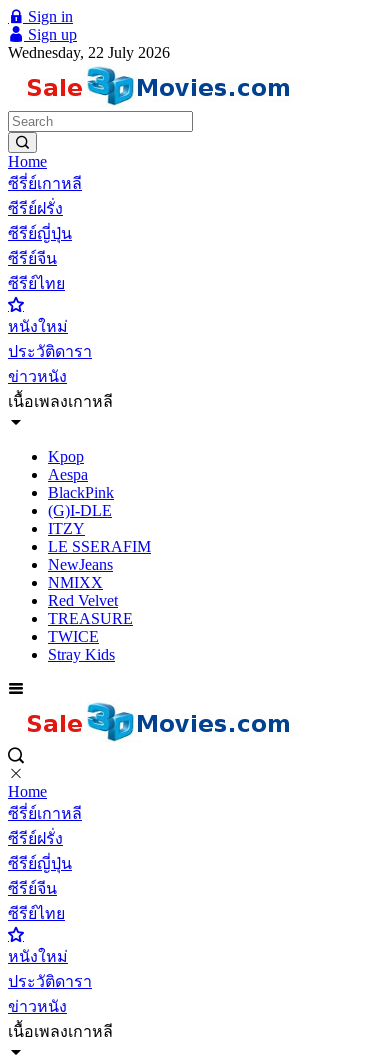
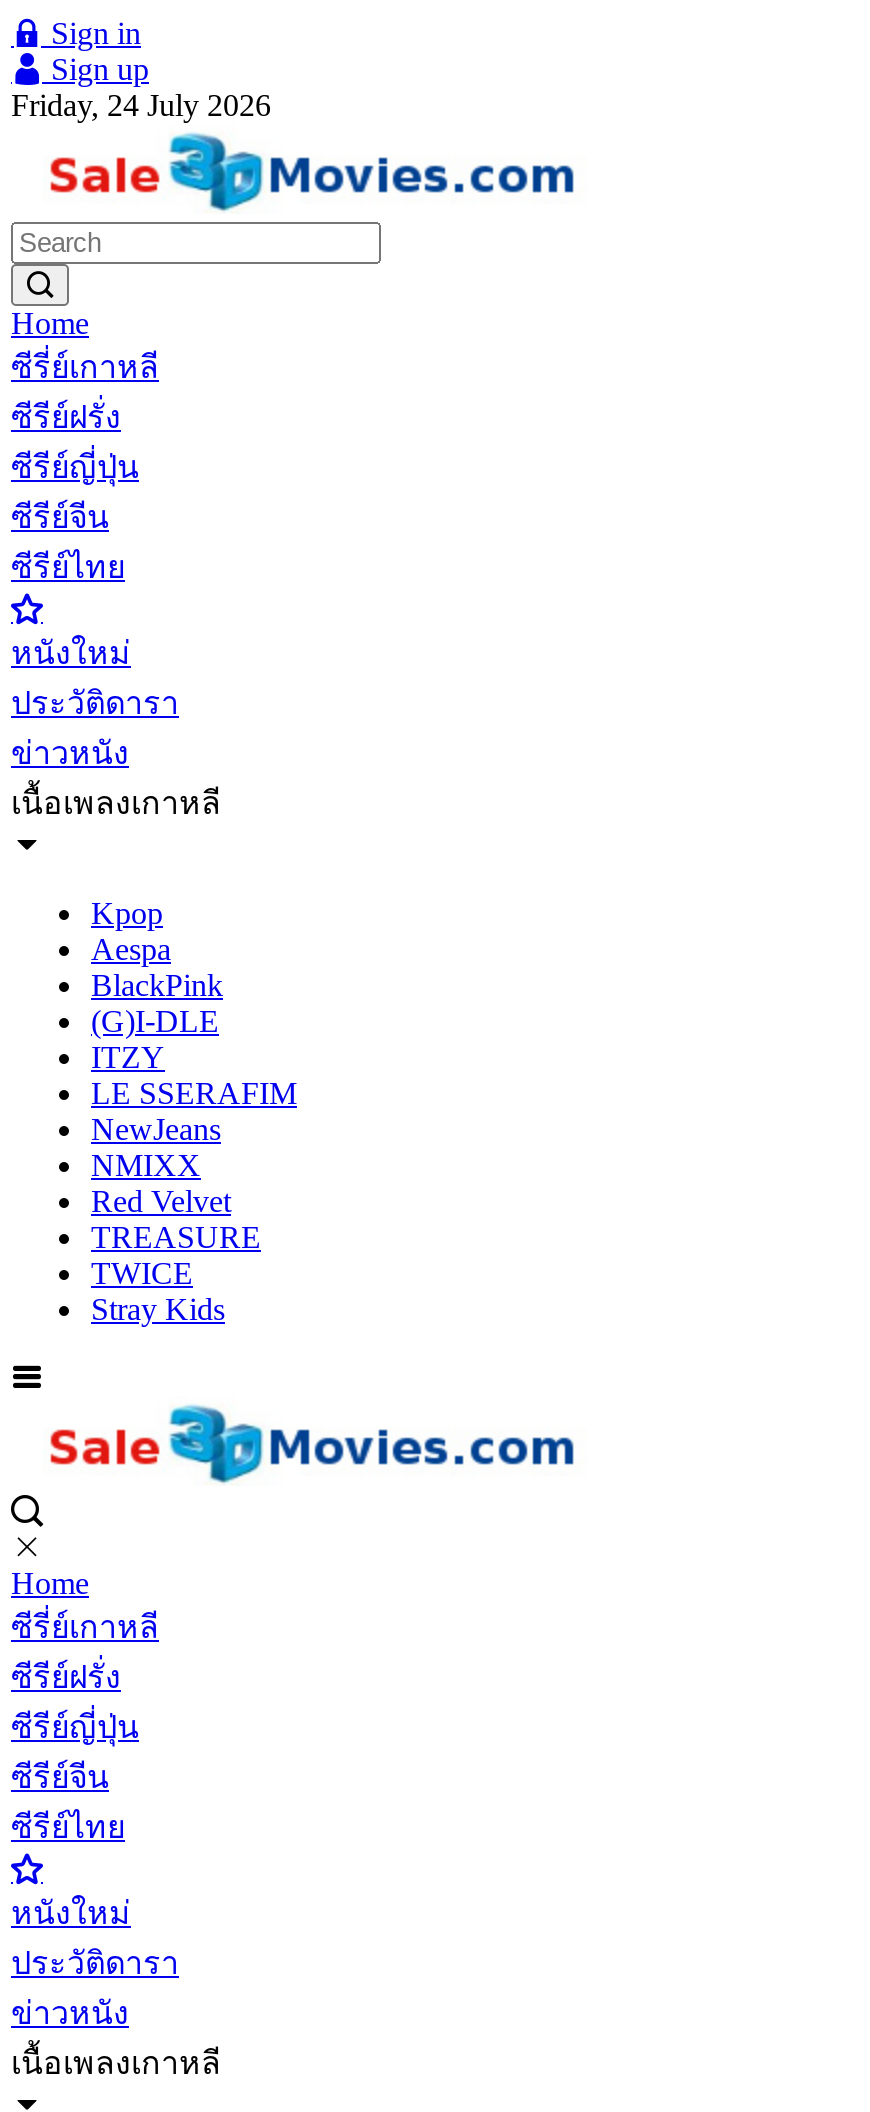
[8,44,170,61] Wednesday, 22 July 2026 -> [11,88,271,122] Friday, 24 July 2026

